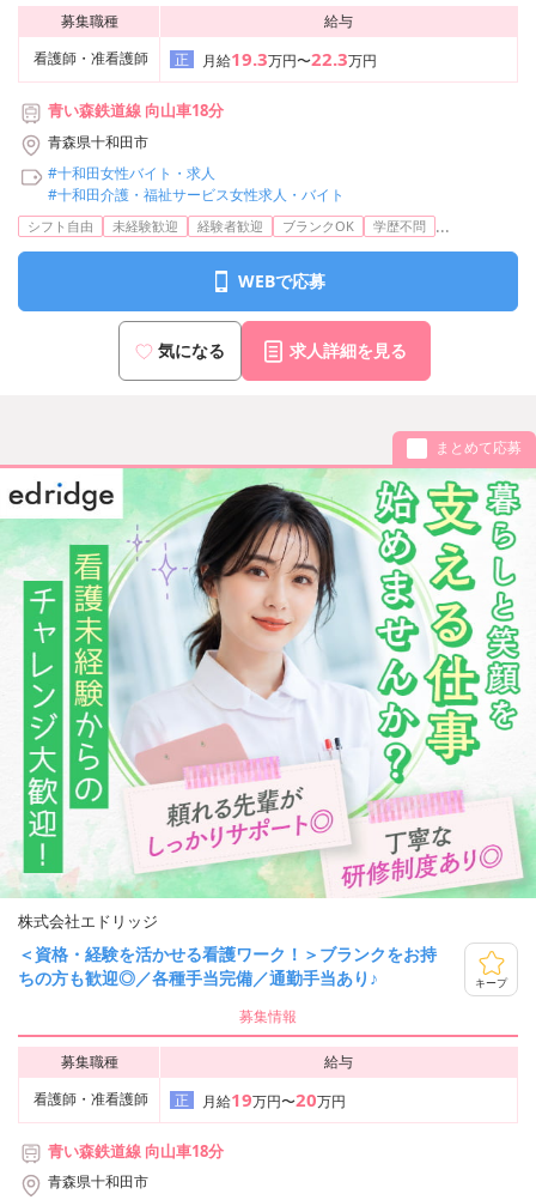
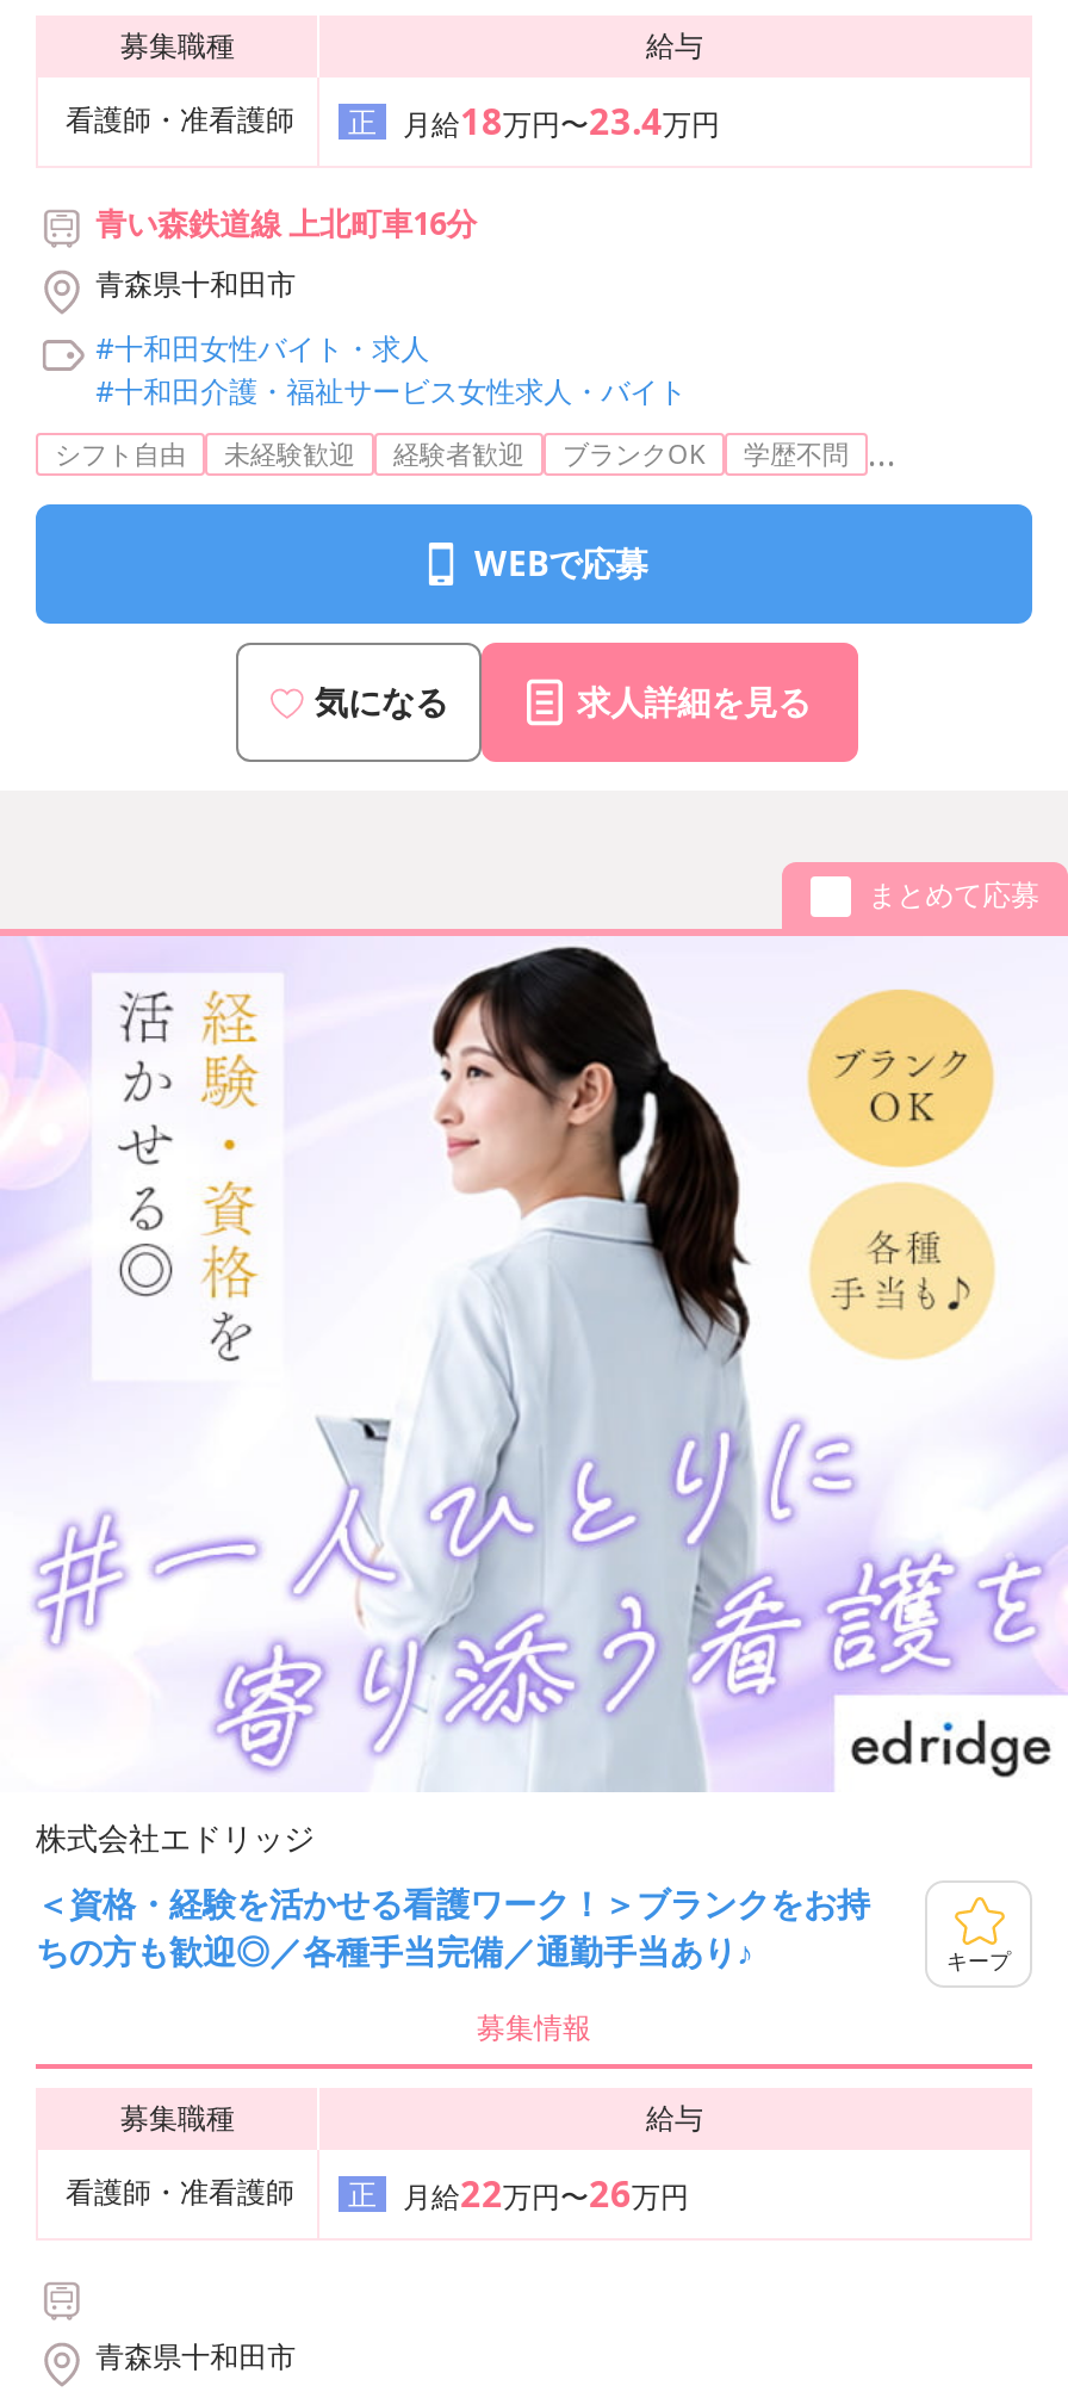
[202,47,377,71] 月給19.3万円〜22.3万円 -> [403,97,720,145] 月給18万円〜23.4万円
[48,100,224,121] 青い森鉄道線 向山車18分 -> [96,202,477,245] 青い森鉄道線 上北町車16分
[4,468,532,899] [image] -> [7,936,1061,1792] [image]
[48,1087,346,1161] 月給19万円〜20万円 | 青い森鉄道線 向山車18分 -> [403,2169,689,2216] 月給22万円〜26万円

